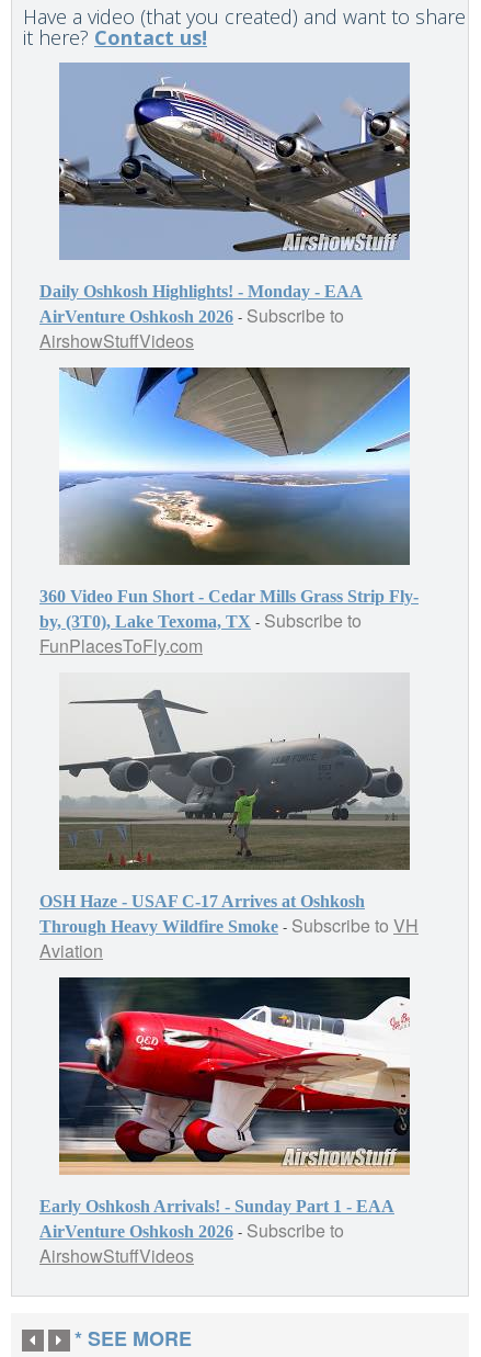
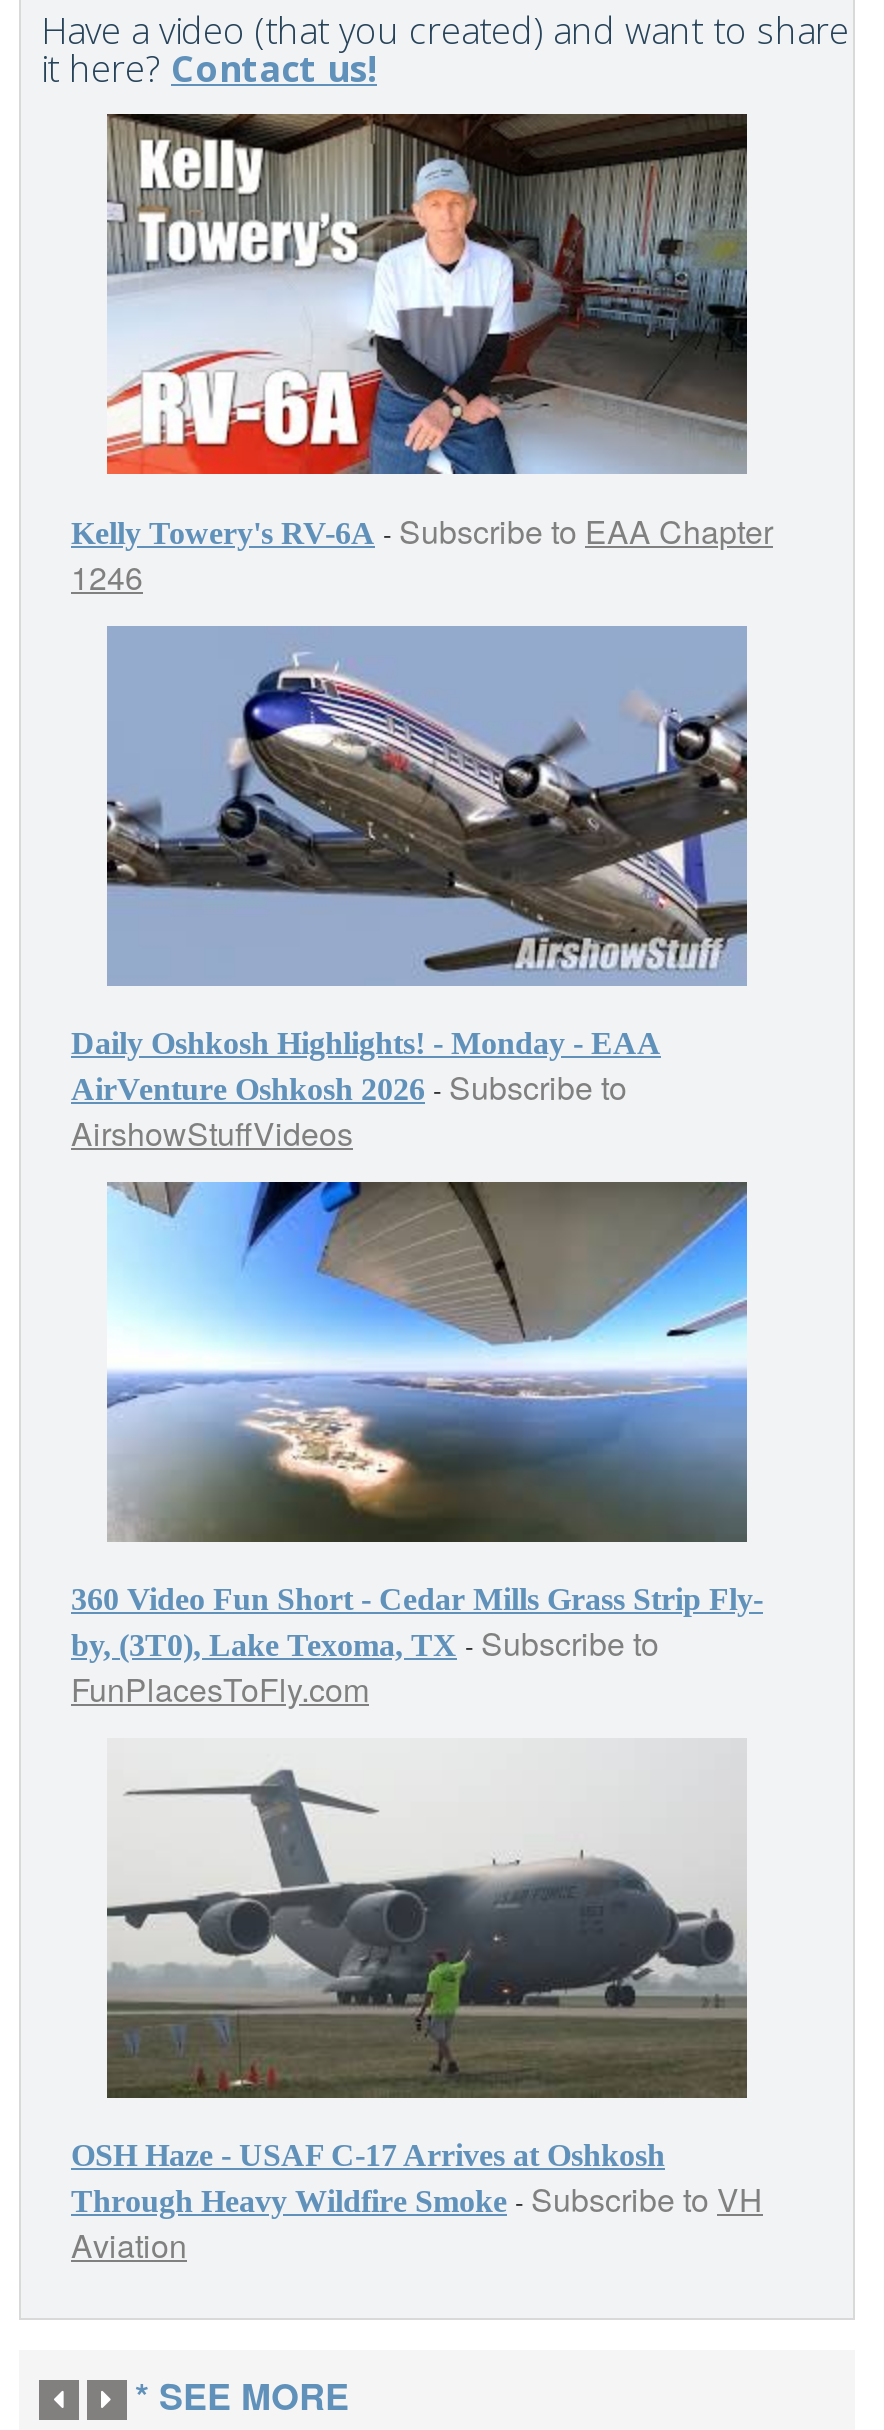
none -> [71,112,773,599] [image] | Kelly Towery's RV-6A - Subscribe to EAA Chapter | 1246
moved [39,67,419,963] -> [71,634,763,2267]: [image] | Daily Oshkosh Highlights! - Monday - EAA | AirVenture Oshkosh 2026 - Subscribe to | ... | Through Heavy Wildfire Smoke - Subscribe to VH | Aviation
[39,976,411,1268] [image] | Early Oshkosh Arrivals! - Sunday Part 1 - EAA | AirVenture Oshkosh 2026 - Subscribe to | AirshowStuffVideos -> none

